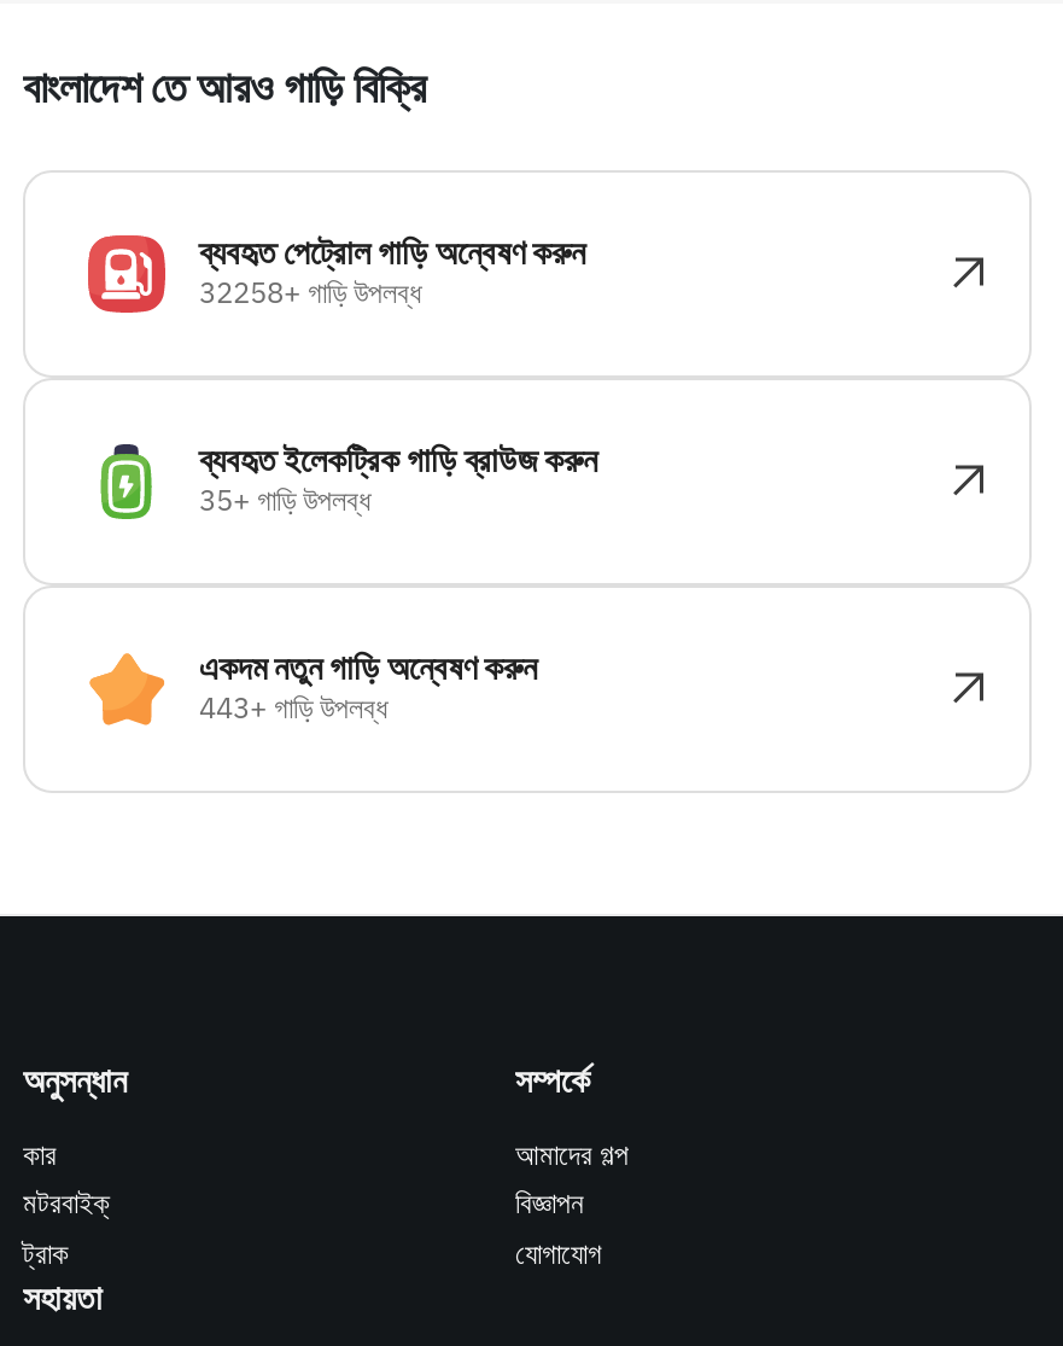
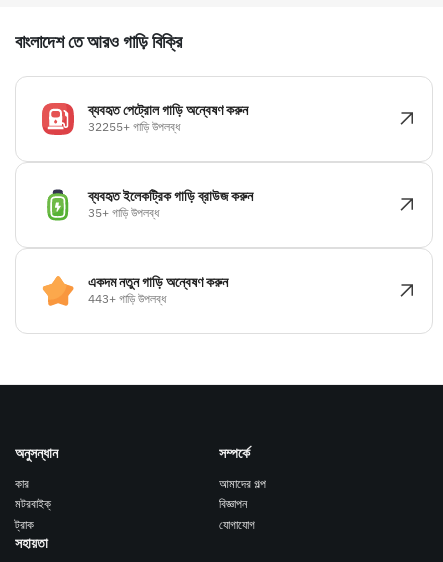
[199,275,421,311] 32258+ গাড়ি উপলব্ধ -> [88,119,180,134] 32255+ গাড়ি উপলব্ধ

